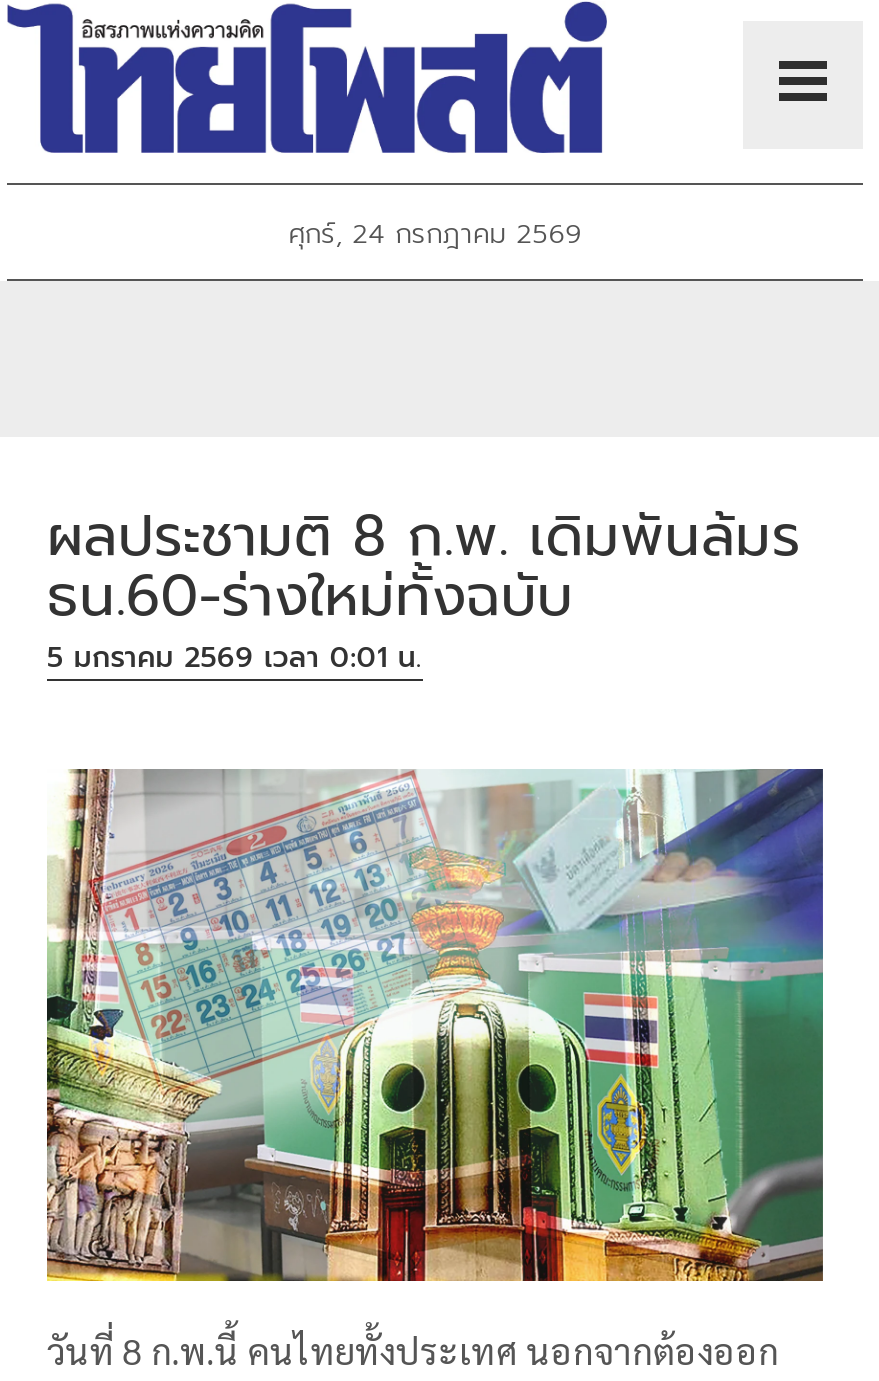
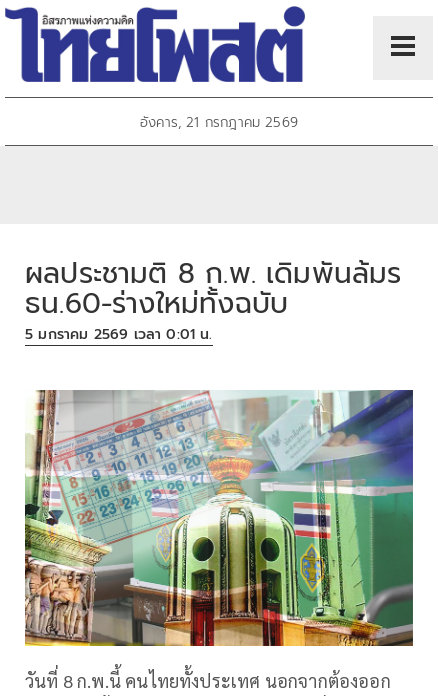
[288,214,582,256] ศุกร์, 24 กรกฎาคม 2569 -> [140,112,298,133] อังคาร, 21 กรกฎาคม 2569

